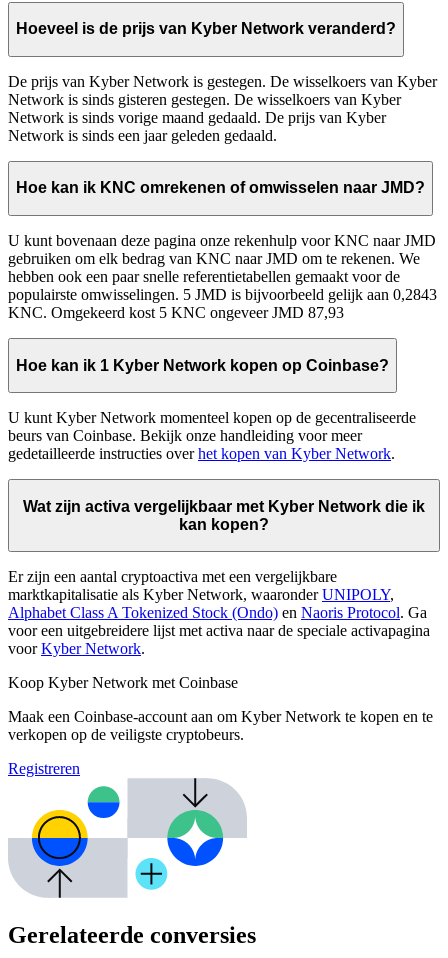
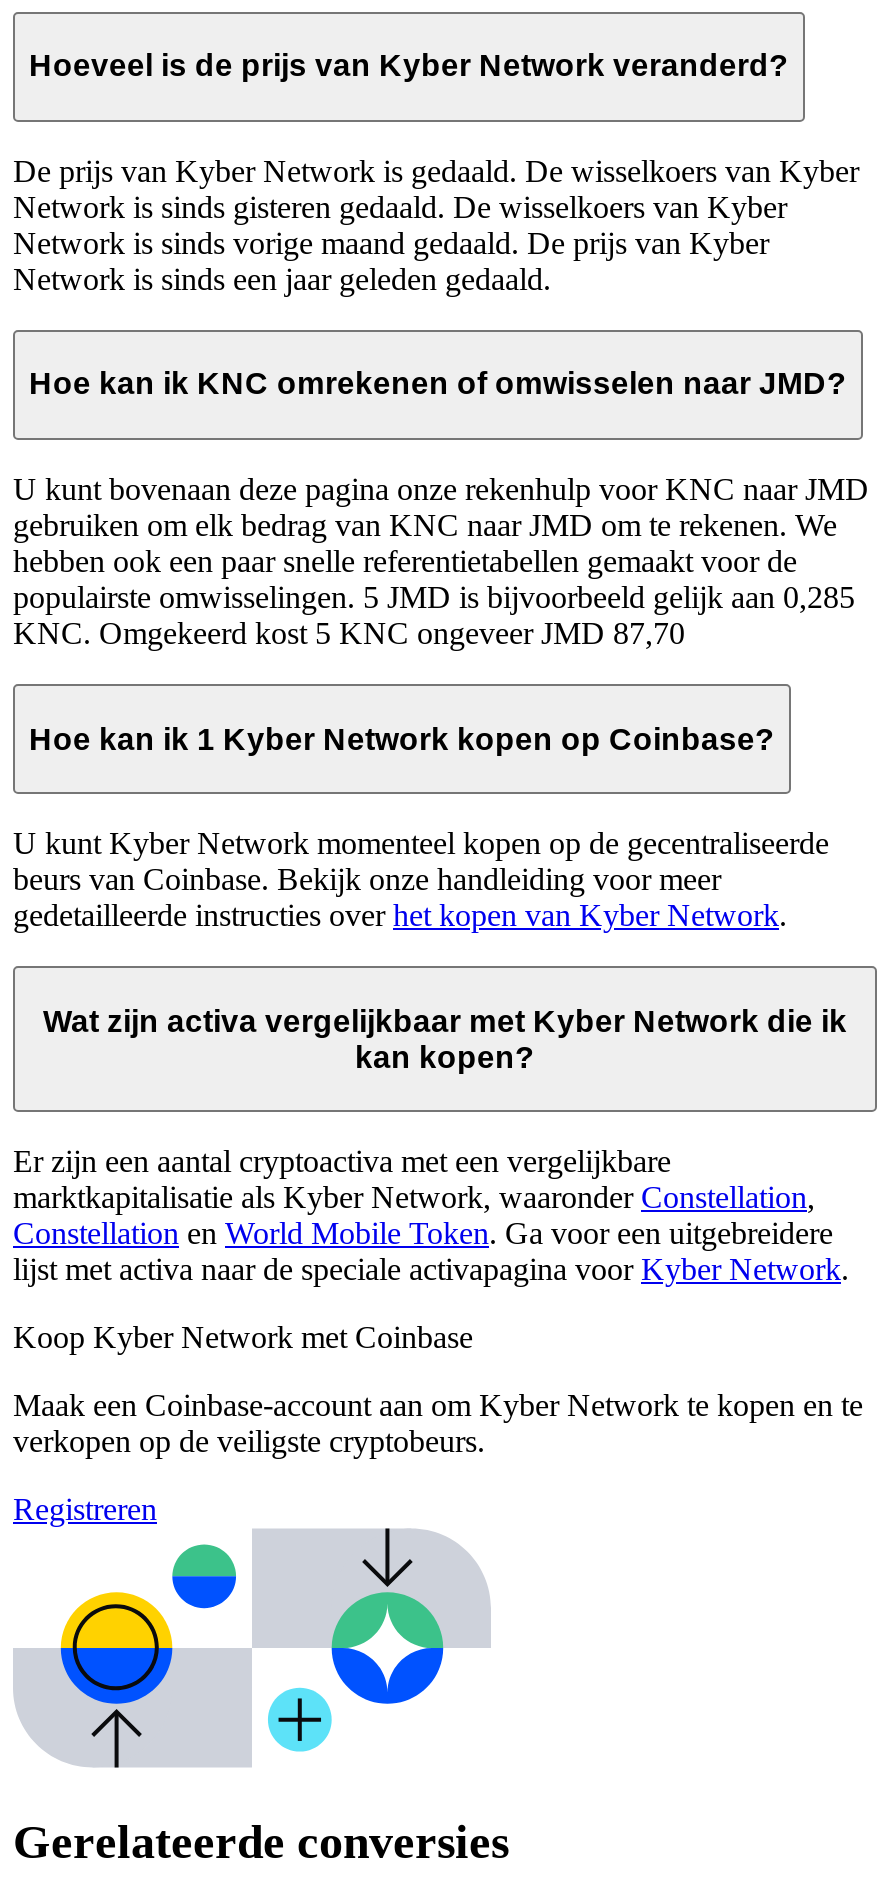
[8,73,437,90] De prijs van Kyber Network is gestegen. De wisselkoers van Kyber -> [13,154,859,188] De prijs van Kyber Network is gedaald. De wisselkoers van Kyber
[8,91,401,108] Network is sinds gisteren gestegen. De wisselkoers van Kyber -> [13,190,787,224] Network is sinds gisteren gedaald. De wisselkoers van Kyber
[8,286,437,303] populairste omwisselingen. 5 JMD is bijvoorbeeld gelijk aan 0,2843 -> [13,580,855,614] populairste omwisselingen. 5 JMD is bijvoorbeeld gelijk aan 0,285
[8,304,344,321] KNC. Omgekeerd kost 5 KNC ongeveer JMD 87,93 -> [13,616,685,650] KNC. Omgekeerd kost 5 KNC ongeveer JMD 87,70
[8,586,430,657] marktkapitalisatie als Kyber Network, waaronder UNIPOLY, | Alphabet Class A Tokenized Stock (Ondo) en Naoris Protocol. Ga | voor een uitgebreidere lijst met activa naar de speciale activapagina | voor Kyber Network. -> [13,1181,849,1287] marktkapitalisatie als Kyber Network, waaronder Constellation, | Constellation en World Mobile Token. Ga voor een uitgebreidere | lijst met activa naar de speciale activapagina voor Kyber Network.

